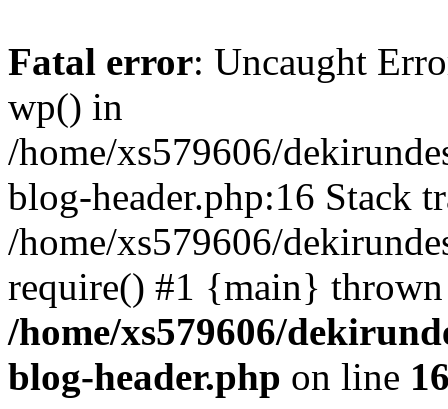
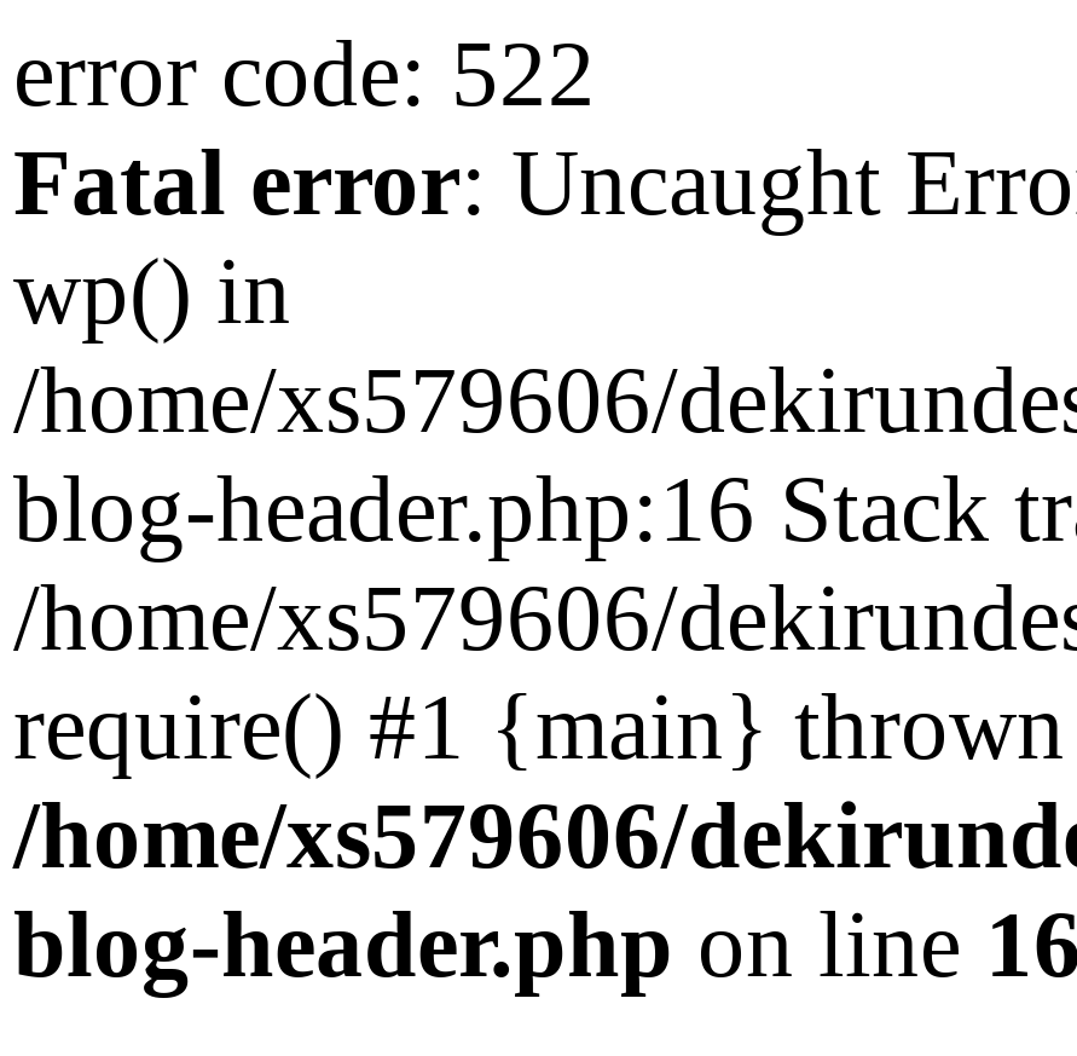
none -> [13,21,596,125] error code: 522

